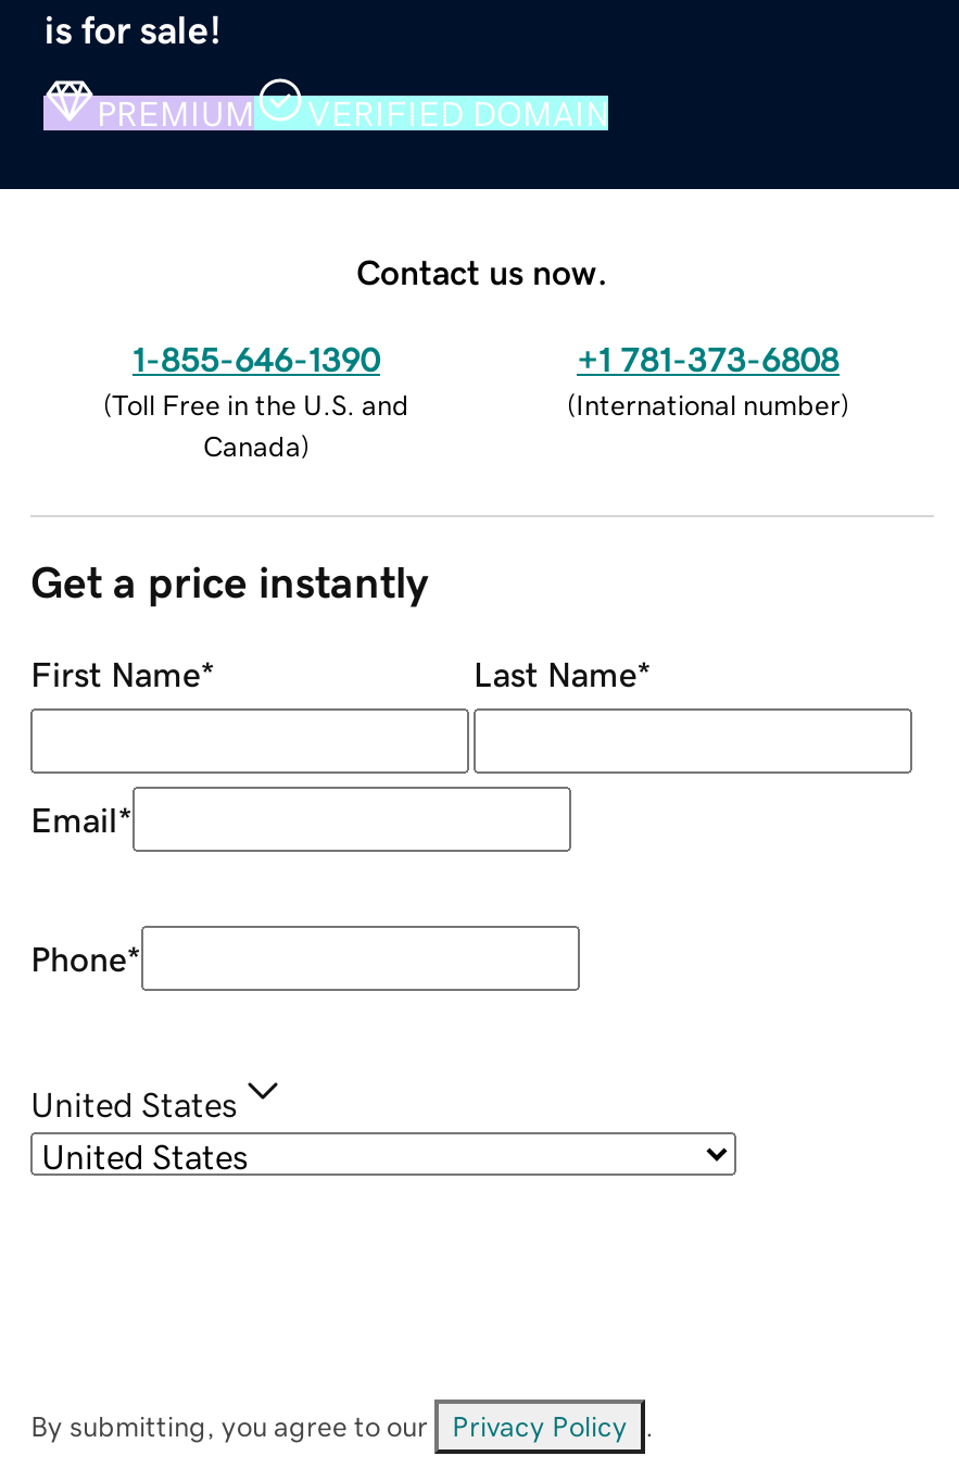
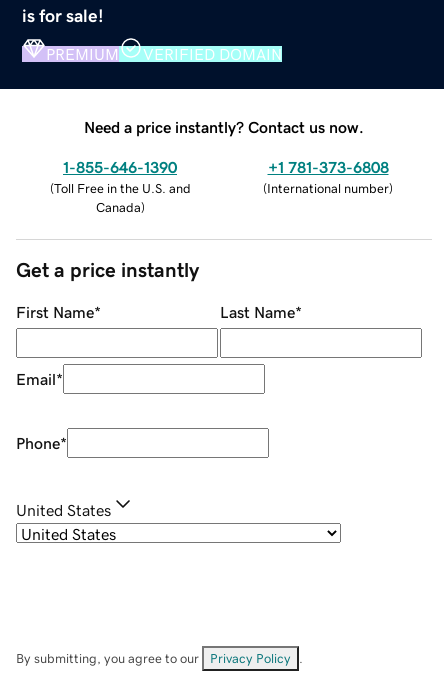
[356,253,608,288] Contact us now. -> [84,119,364,135] Need a price instantly? Contact us now.

